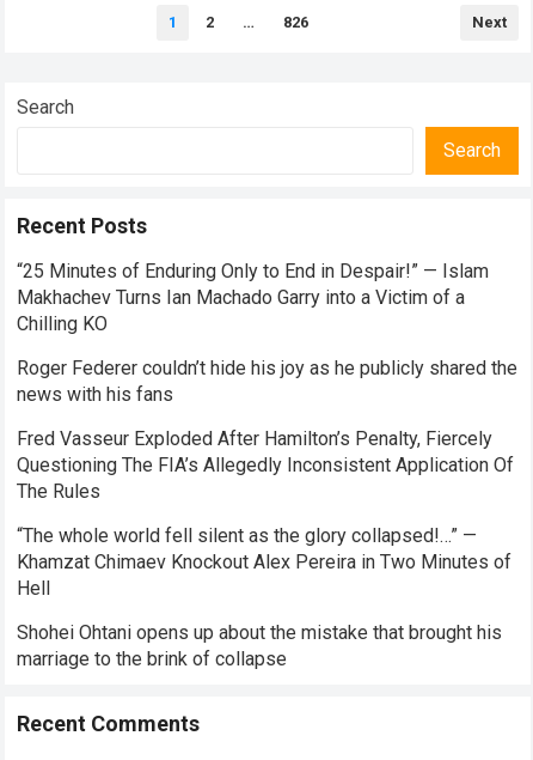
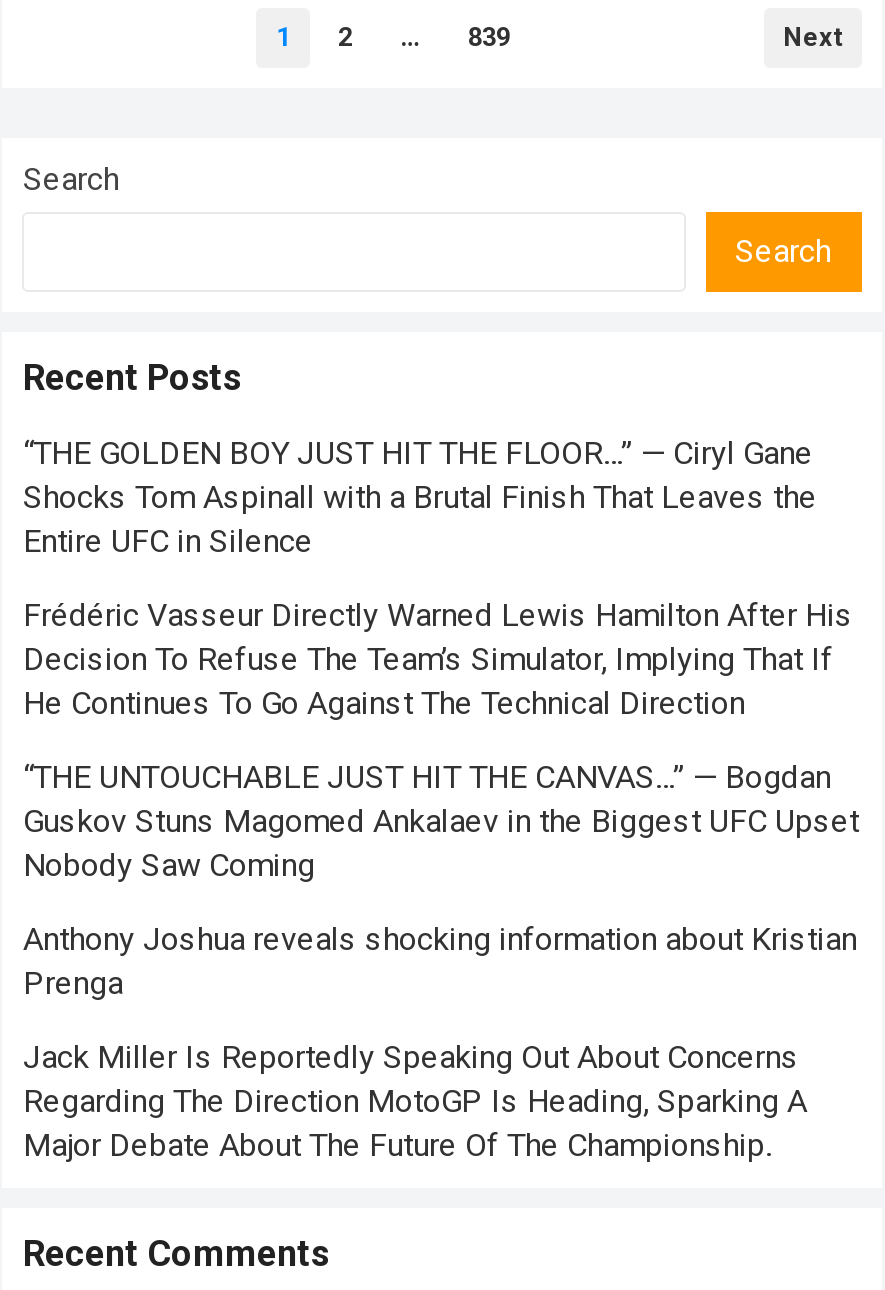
[283,13,308,31] 826 -> [468,22,510,52] 839
[17,260,489,335] “25 Minutes of Enduring Only to End in Despair!” — Islam | Makhachev Turns Ian Machado Garry into a Victim of a | Chilling KO -> [23,434,817,560] “THE GOLDEN BOY JUST HIT THE FLOOR…” — Ciryl Gane | Shocks Tom Aspinall with a Brutal Finish That Leaves the | Entire UFC in Silence
[17,357,518,406] Roger Federer couldn’t hide his joy as he publicly shared the | news with his fans -> [23,596,853,722] Frédéric Vasseur Directly Warned Lewis Hamilton After His | Decision To Refuse The Team’s Simulator, Implying That If | He Continues To Go Against The Technical Direction
[17,427,514,503] Fred Vasseur Exploded After Hamilton’s Penalty, Fiercely | Questioning The FIA’s Allegedly Inconsistent Application Of | The Rules -> [23,758,859,884] “THE UNTOUCHABLE JUST HIT THE CANVAS…” — Bogdan | Guskov Stuns Magomed Ankalaev in the Biggest UFC Upset | Nobody Saw Coming
[17,524,512,600] “The whole world fell silent as the glory collapsed!…” — | Khamzat Chimaev Knockout Alex Pereira in Two Minutes of | Hell -> [23,920,857,1002] Anthony Joshua reveals shocking information about Kristian | Prenga
[17,621,503,670] Shohei Ohtani opens up about the mistake that brought his | marriage to the brink of collapse -> [23,1038,807,1164] Jack Miller Is Reportedly Speaking Out About Concerns | Regarding The Direction MotoGP Is Heading, Sparking A | Major Debate About The Future Of The Championship.

